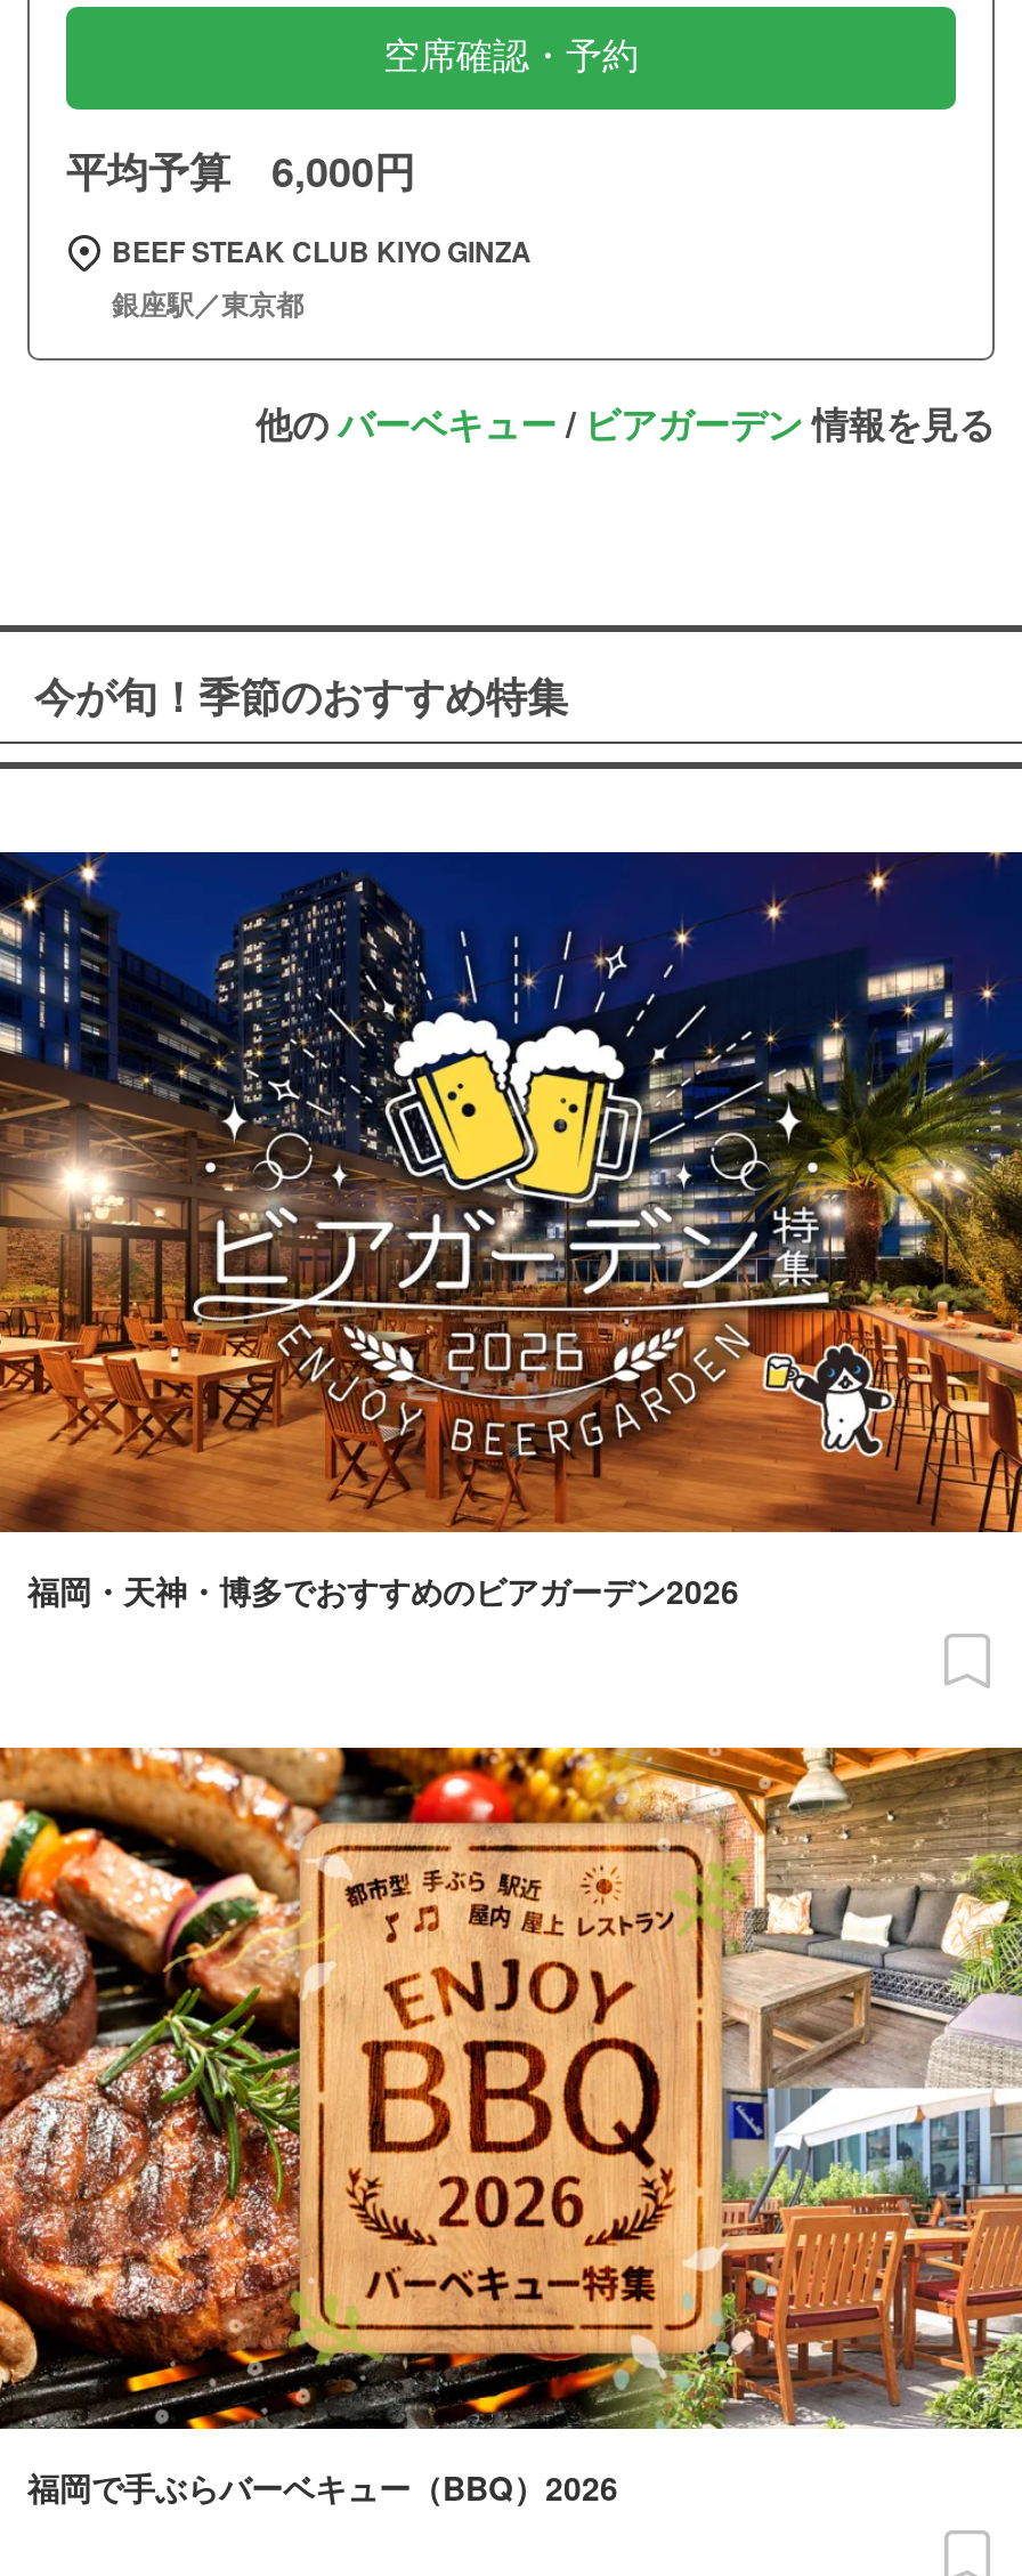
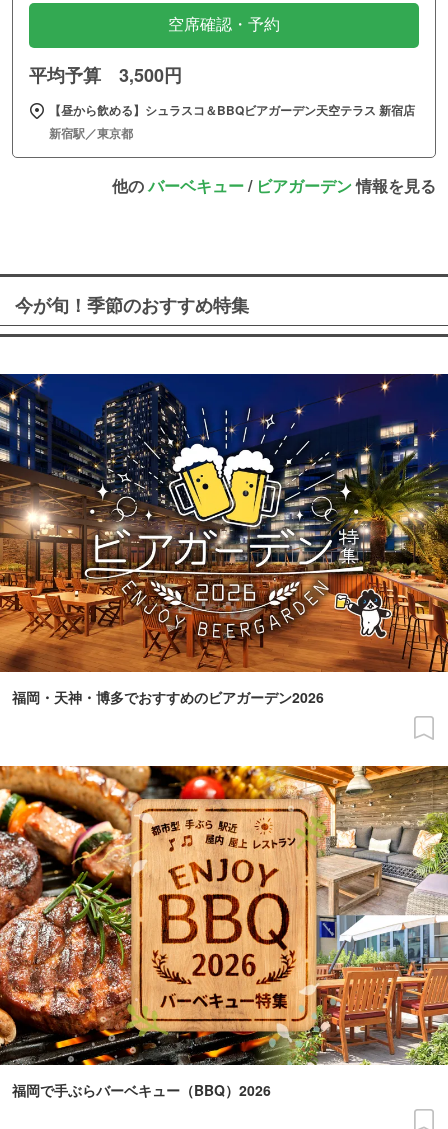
[66,143,415,202] 平均予算 6,000円 -> [29,62,182,88] 平均予算 3,500円
[112,232,532,325] BEEF STEAK CLUB KIYO GINZA | 銀座駅／東京都 -> [49,101,415,142] 【昼から飲める】シュラスコ＆BBQビアガーデン天空テラス 新宿店 | 新宿駅／東京都

